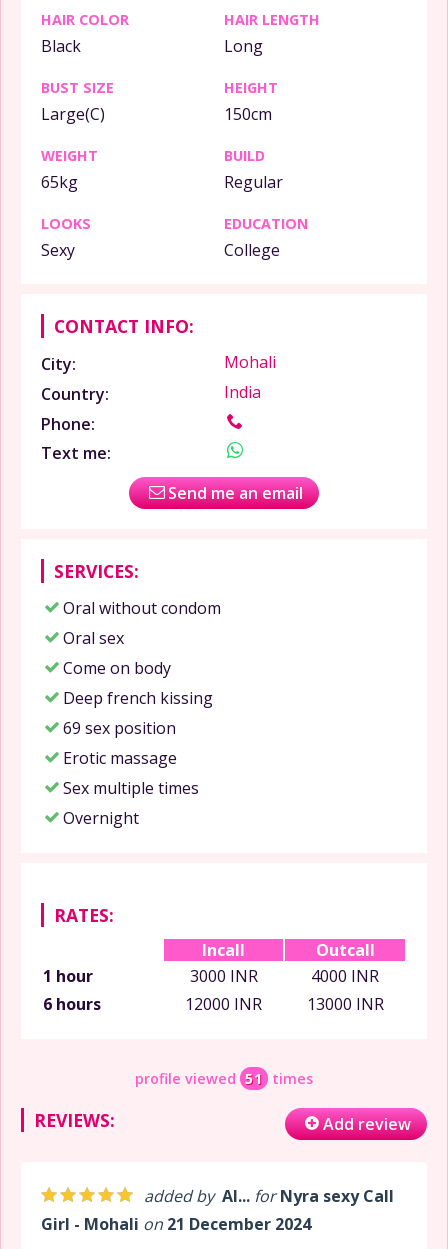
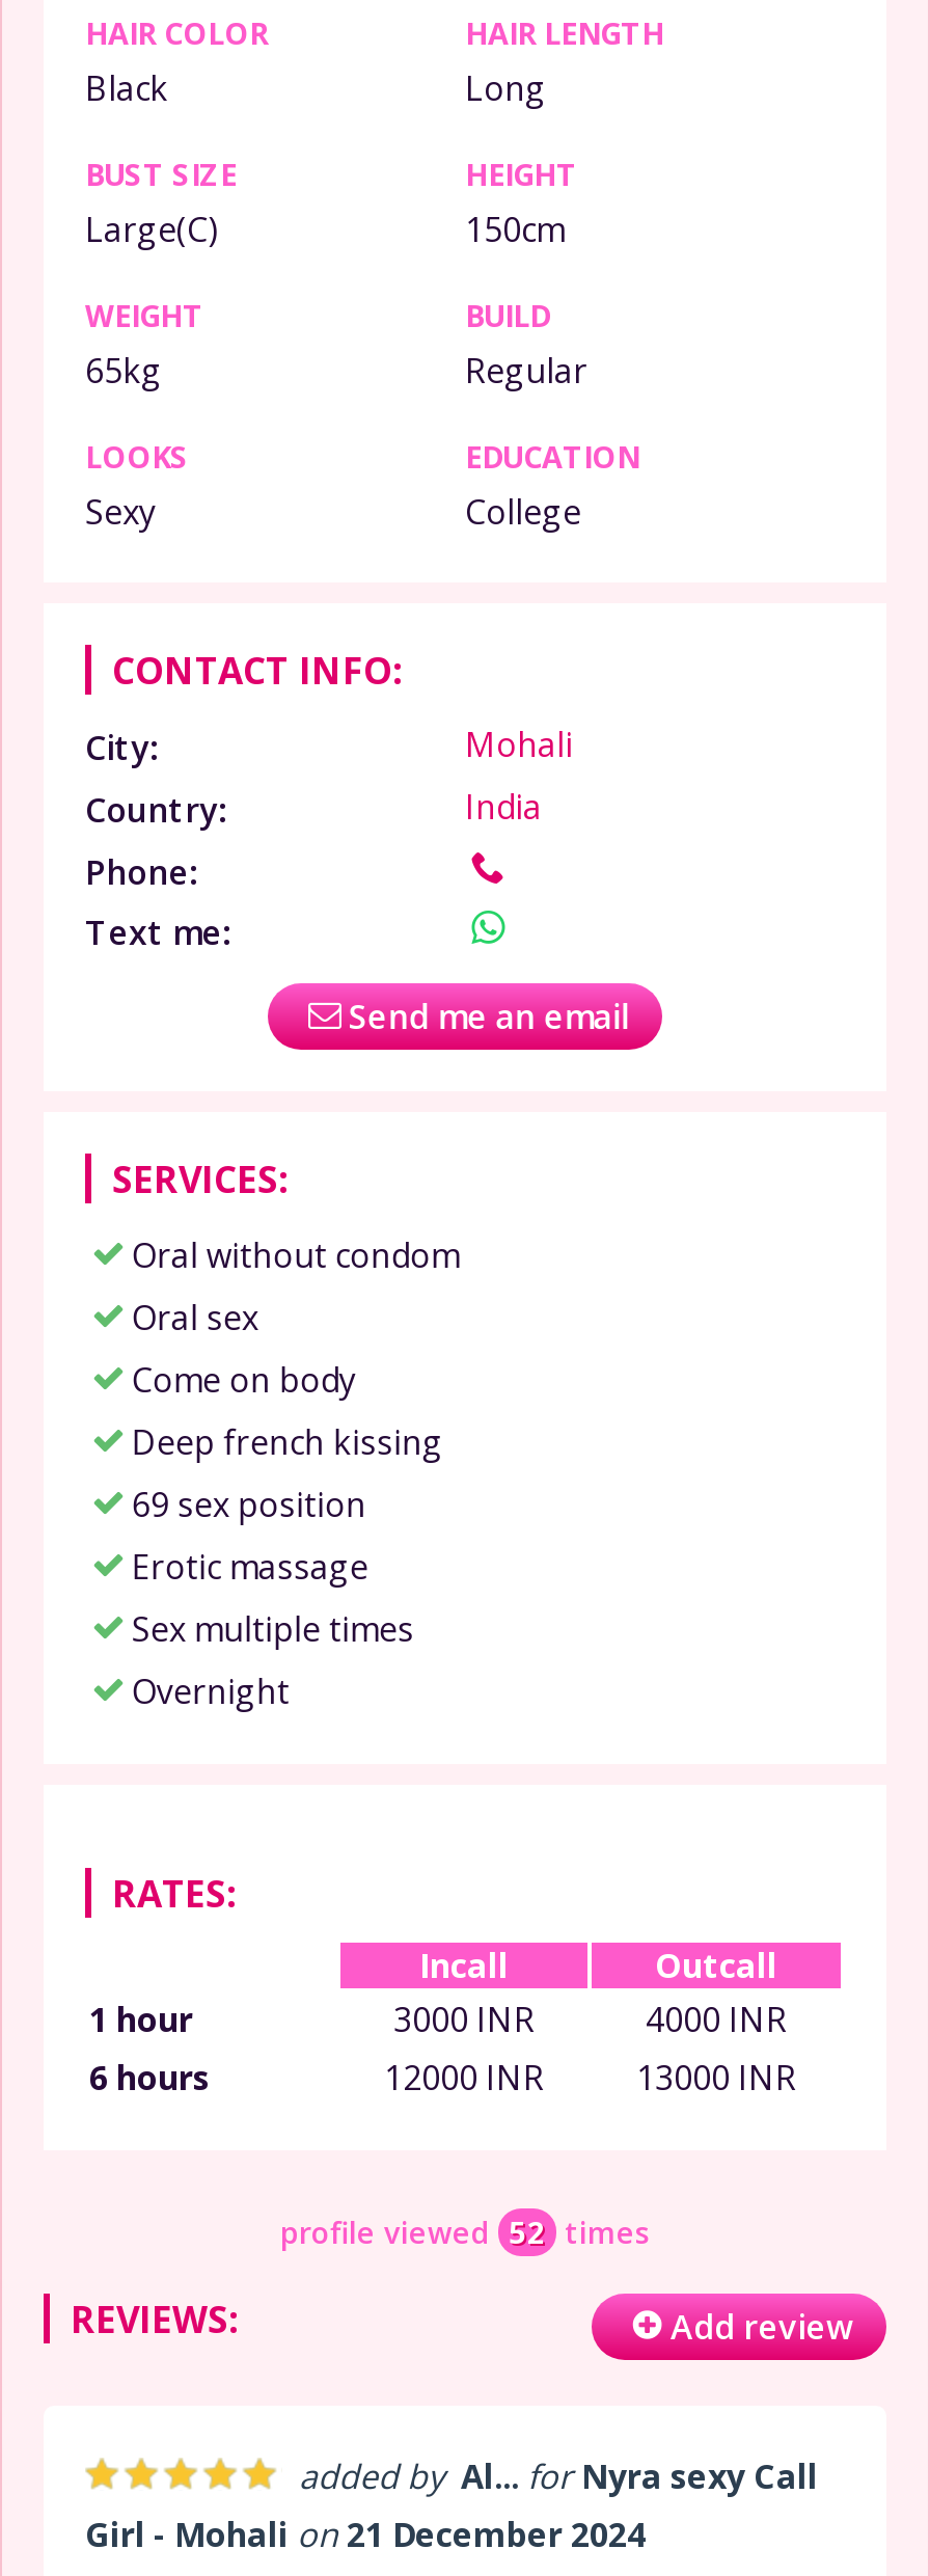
[135,1069,313,1088] profile viewed 51 times -> [280,2212,650,2252] profile viewed 52 times

